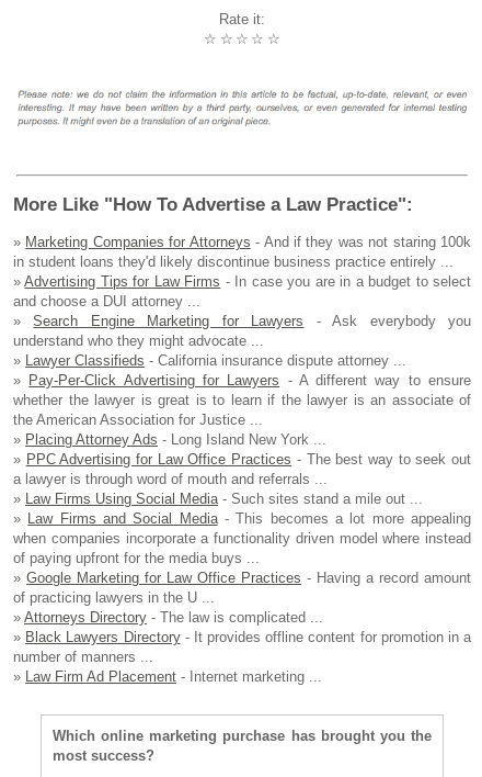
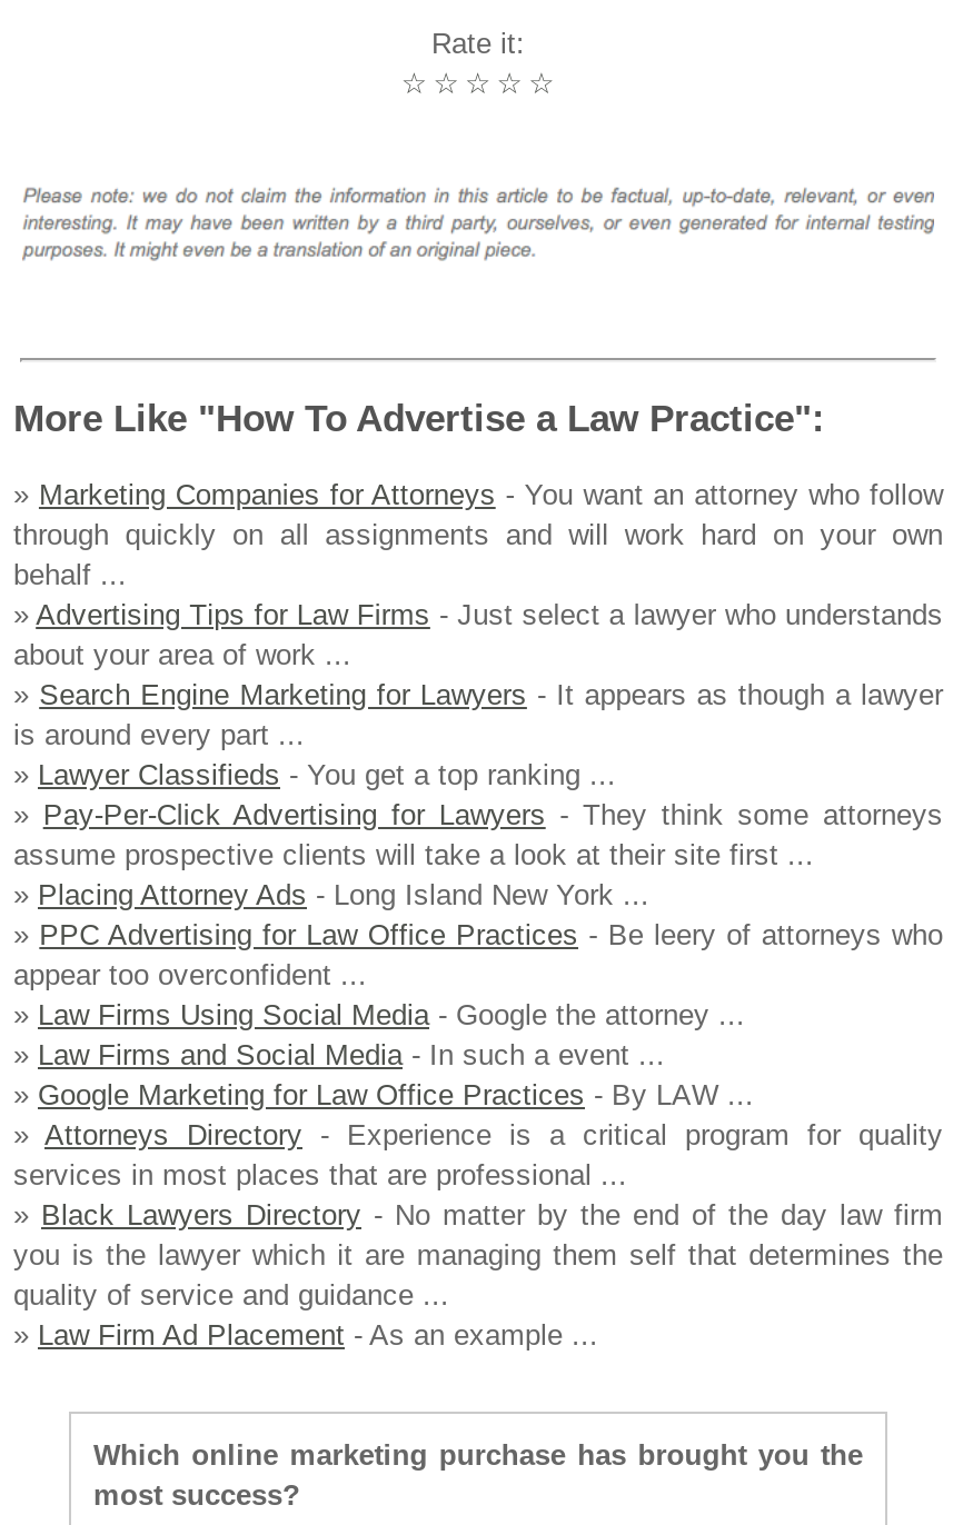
[13,234,471,428] » Marketing Companies for Attorneys - And if they was not staring 100k | in student loans they'd likely discontinue business practice entirely ... | » Advertising Tips for Law Firms - In case you are in a budget to select | and choose a DUI attorney ... | » Search Engine Marketing for Lawyers - Ask everybody you | understand who they might advocate ... | » Lawyer Classifieds - California insurance dispute attorney ... | » Pay-Per-Click Advertising for Lawyers - A different way to ensure | whether the lawyer is great is to learn if the lawyer is an associate of | the American Association for Justice ... -> [13,478,943,871] » Marketing Companies for Attorneys - You want an attorney who follow | through quickly on all assignments and will work hard on your own | behalf ... | » Advertising Tips for Law Firms - Just select a lawyer who understands | about your area of work ... | » Search Engine Marketing for Lawyers - It appears as though a lawyer | is around every part ... | » Lawyer Classifieds - You get a top ranking ... | » Pay-Per-Click Advertising for Lawyers - They think some attorneys | assume prospective clients will take a look at their site first ...
[13,451,471,685] » PPC Advertising for Law Office Practices - The best way to seek out | a lawyer is through word of mouth and referrals ... | » Law Firms Using Social Media - Such sites stand a mile out ... | » Law Firms and Social Media - This becomes a lot more appealing | when companies incorporate a functionality driven model where instead | of paying upfront for the media buys ... | » Google Marketing for Law Office Practices - Having a record amount | of practicing lawyers in the U ... | » Attorneys Directory - The law is complicated ... | » Black Lawyers Directory - It provides offline content for promotion in a | number of manners ... | » Law Firm Ad Placement - Internet marketing ... -> [13,918,943,1351] » PPC Advertising for Law Office Practices - Be leery of attorneys who | appear too overconfident ... | » Law Firms Using Social Media - Google the attorney ... | » Law Firms and Social Media - In such a event ... | » Google Marketing for Law Office Practices - By LAW ... | » Attorneys Directory - Experience is a critical program for quality | services in most places that are professional ... | » Black Lawyers Directory - No matter by the end of the day law firm | you is the lawyer which it are managing them self that determines the | quality of service and guidance ... | » Law Firm Ad Placement - As an example ...

